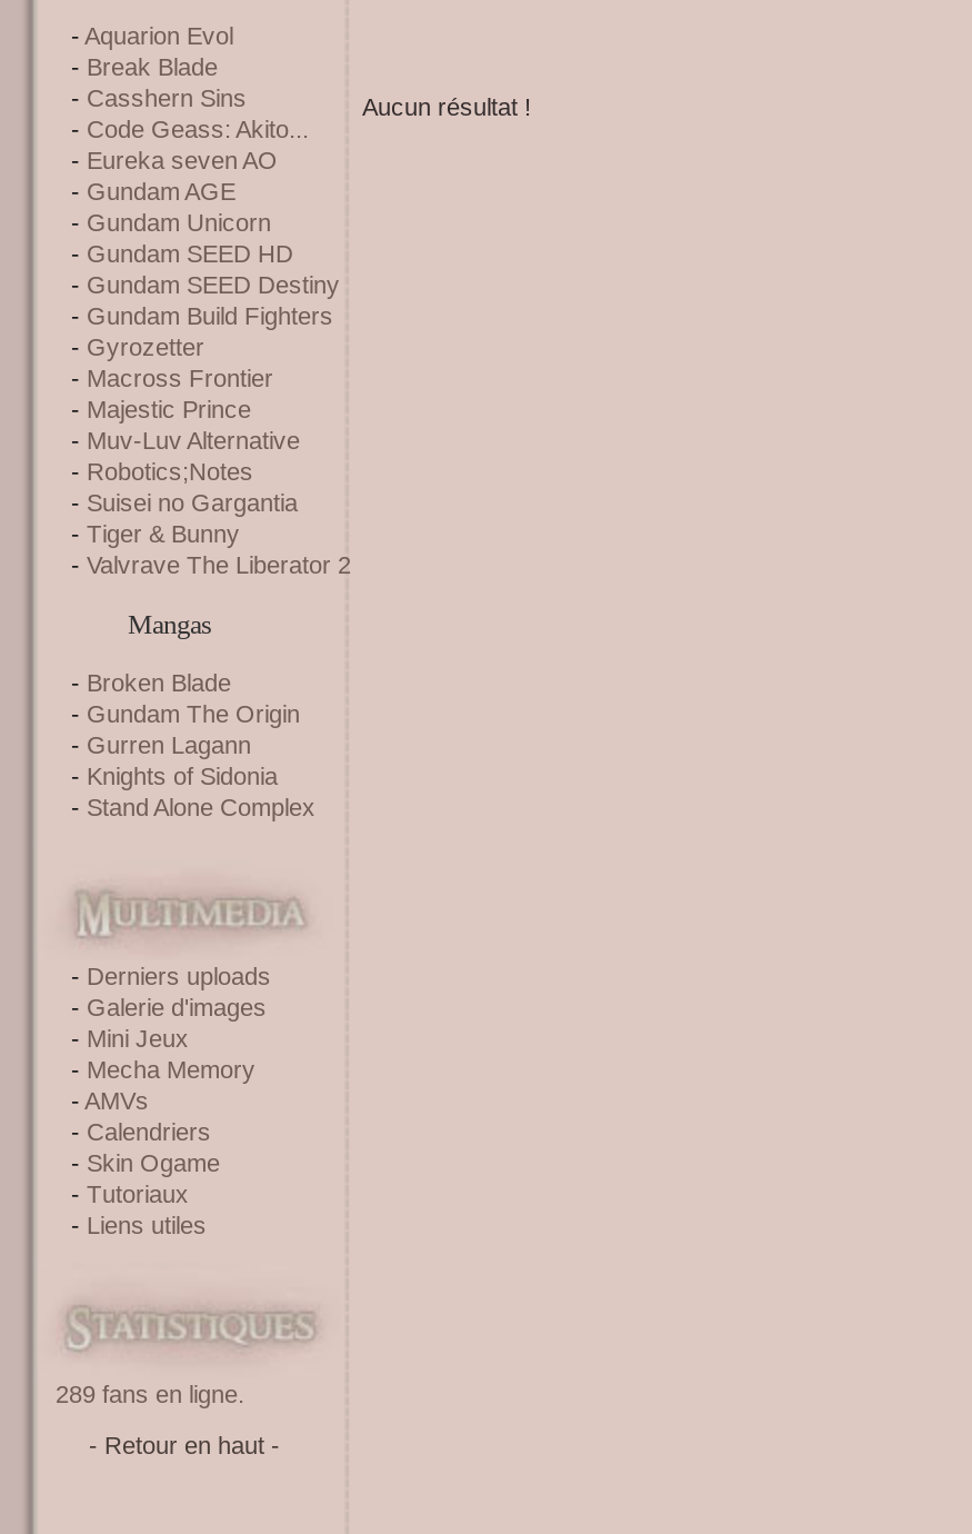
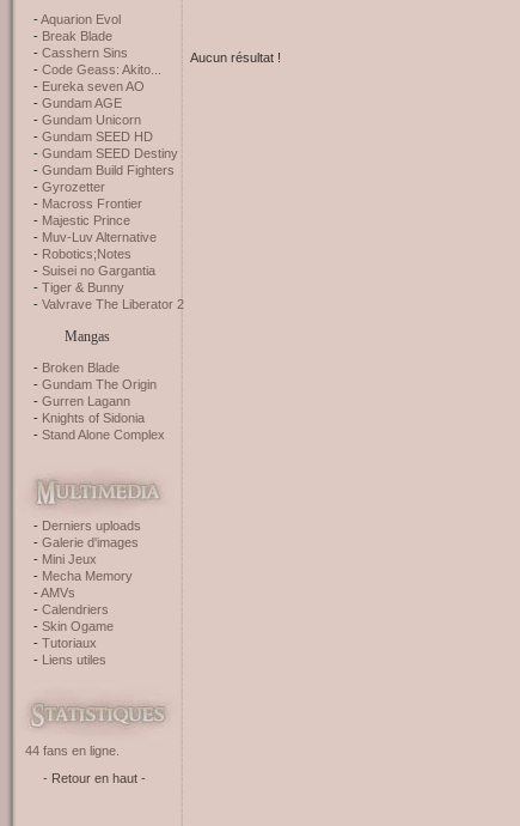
[56,1381,244,1407] 289 fans en ligne. -> [25,743,120,758] 44 fans en ligne.

